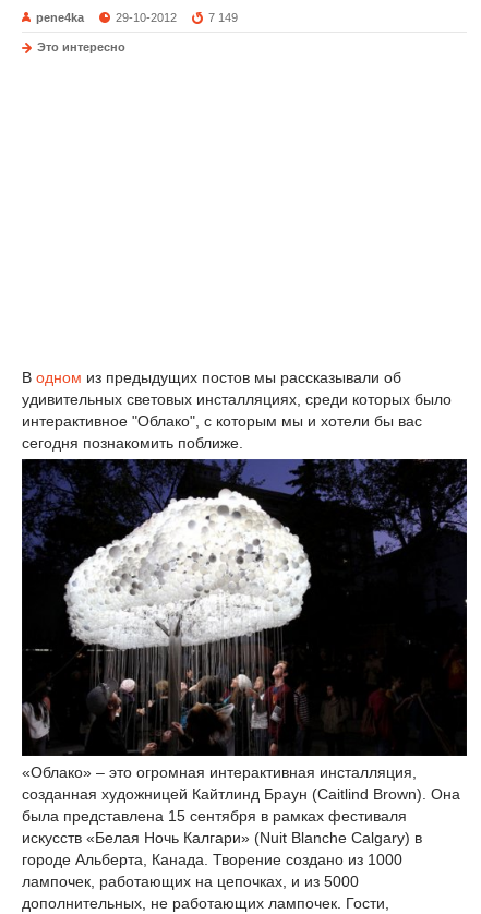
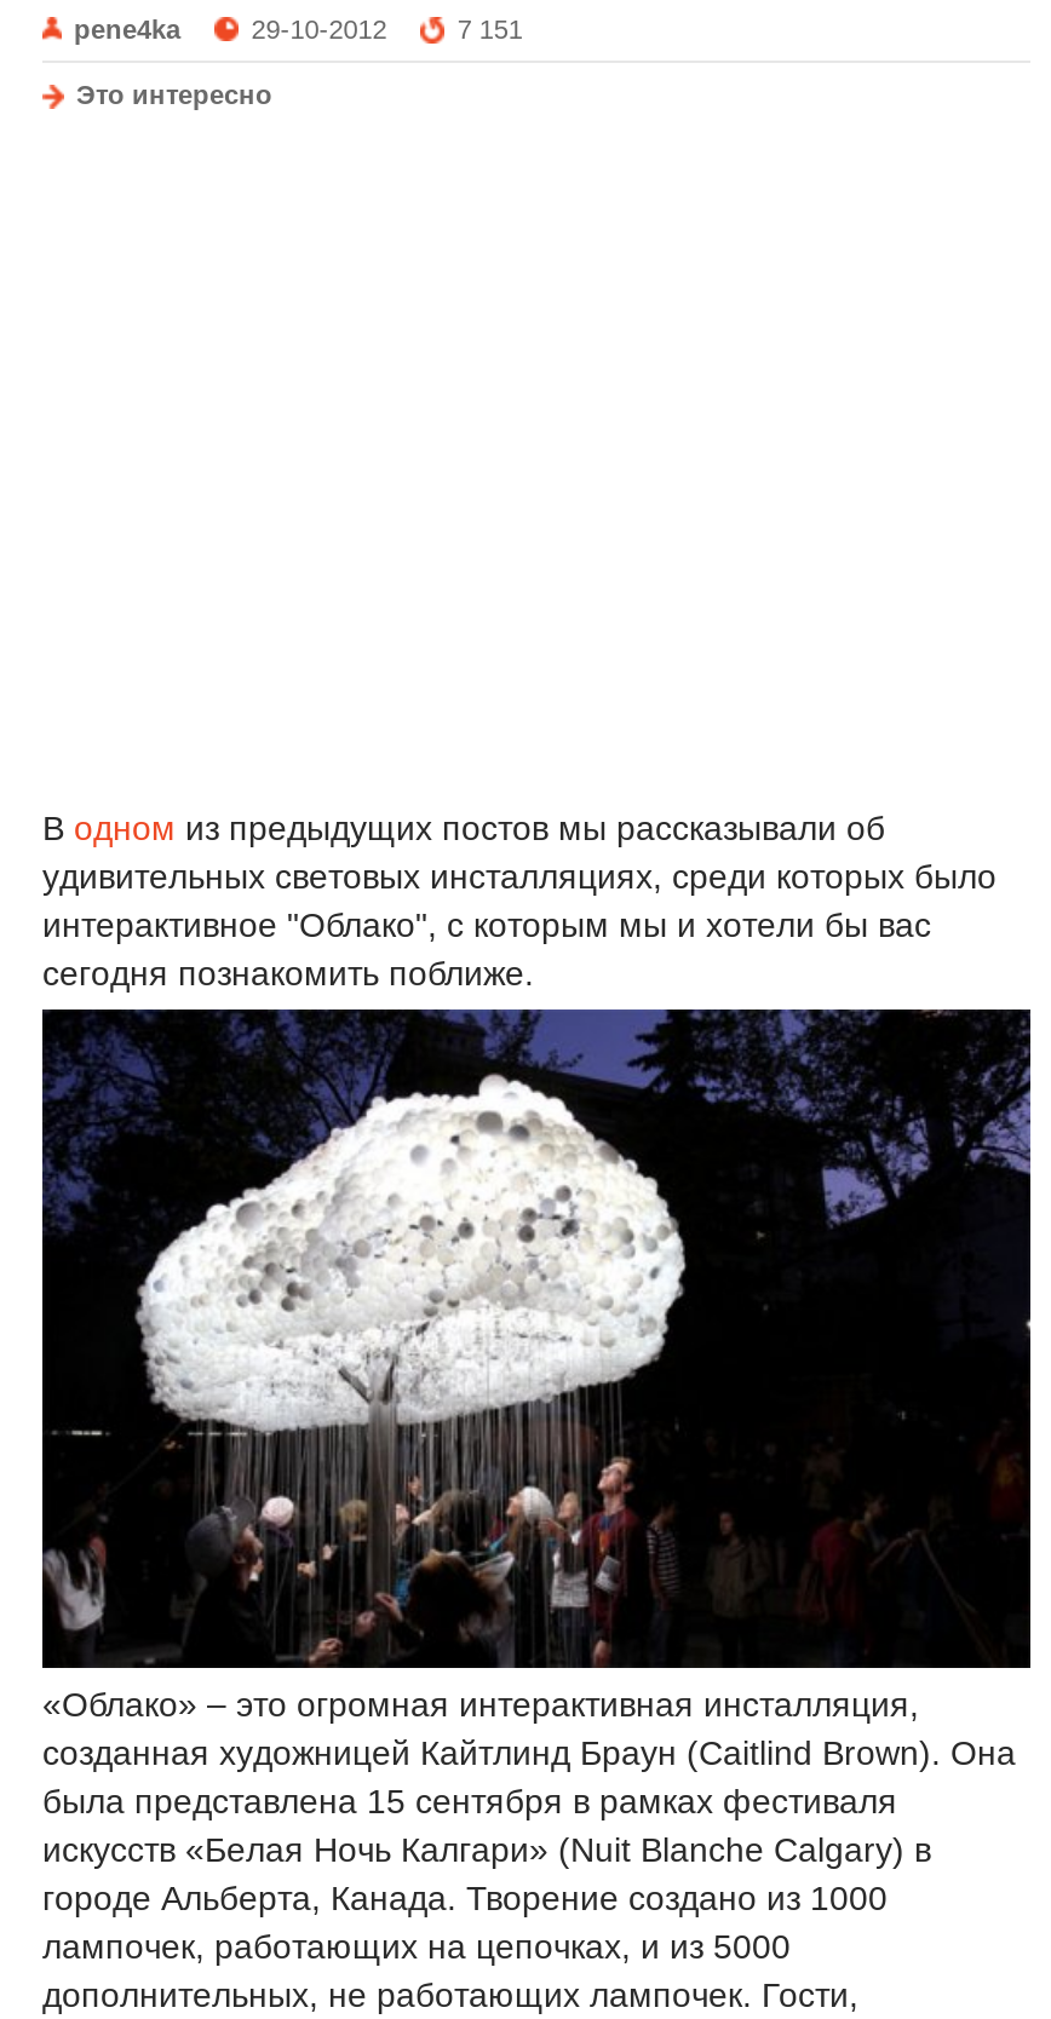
[209,11,238,24] 7 149 -> [457,15,523,44] 7 151

